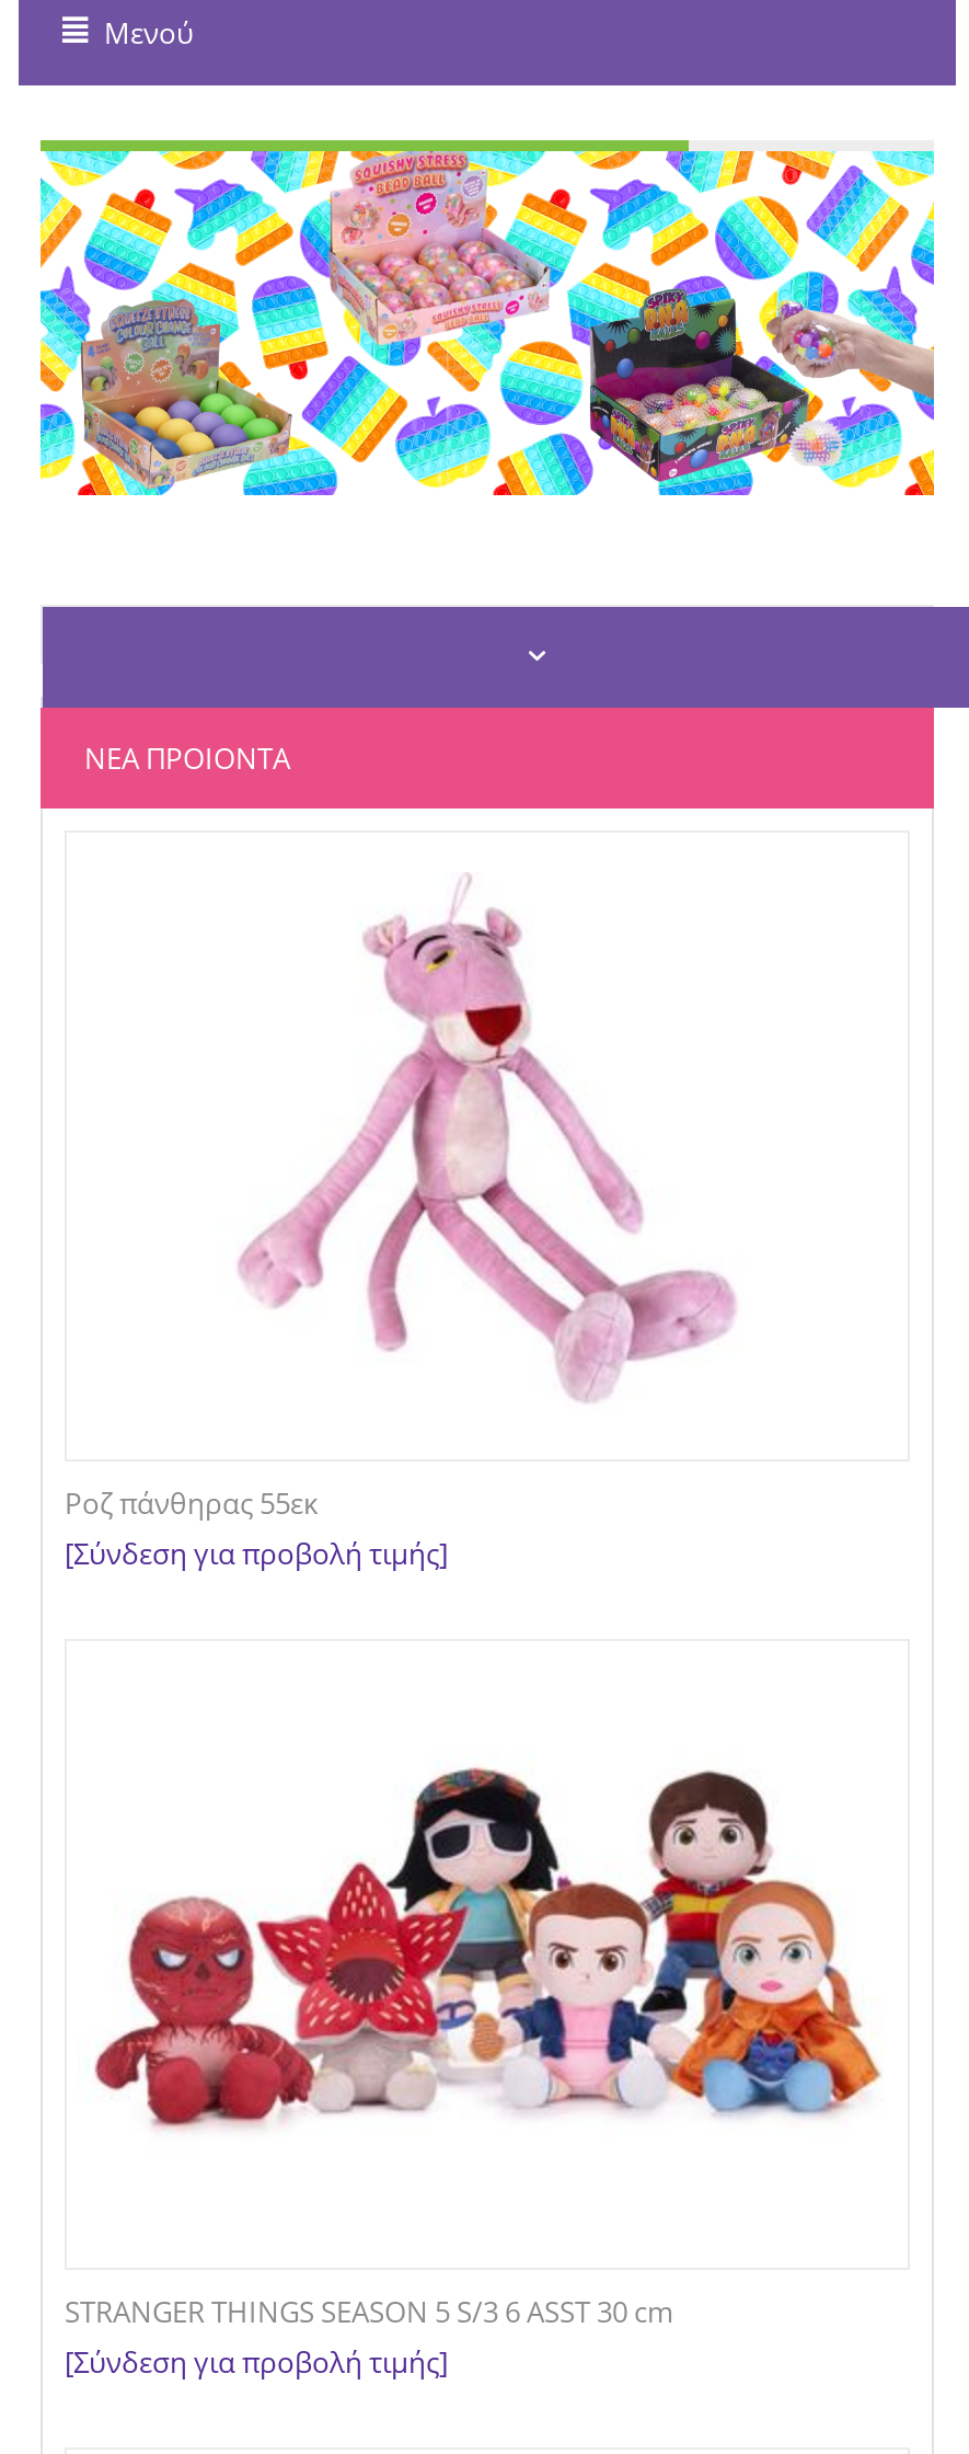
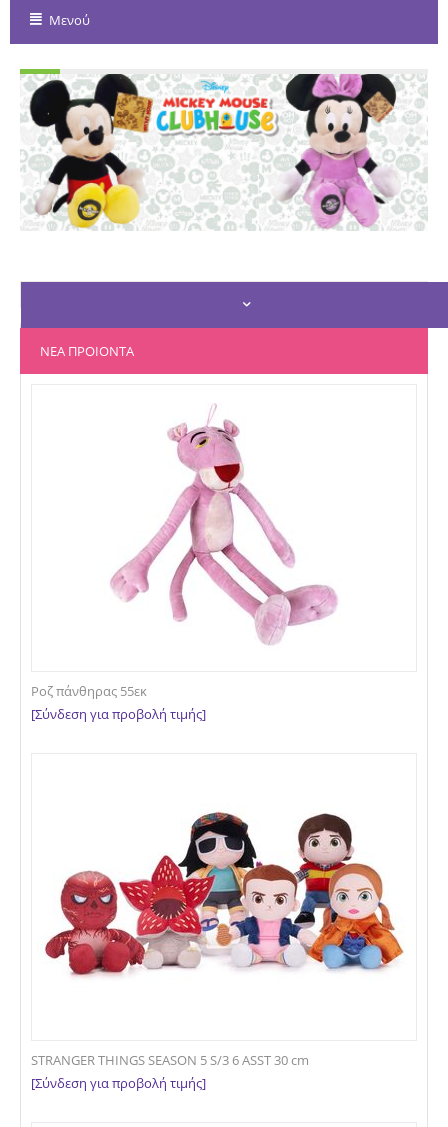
[38,138,936,497] [image] -> [20,69,428,231] [image]

